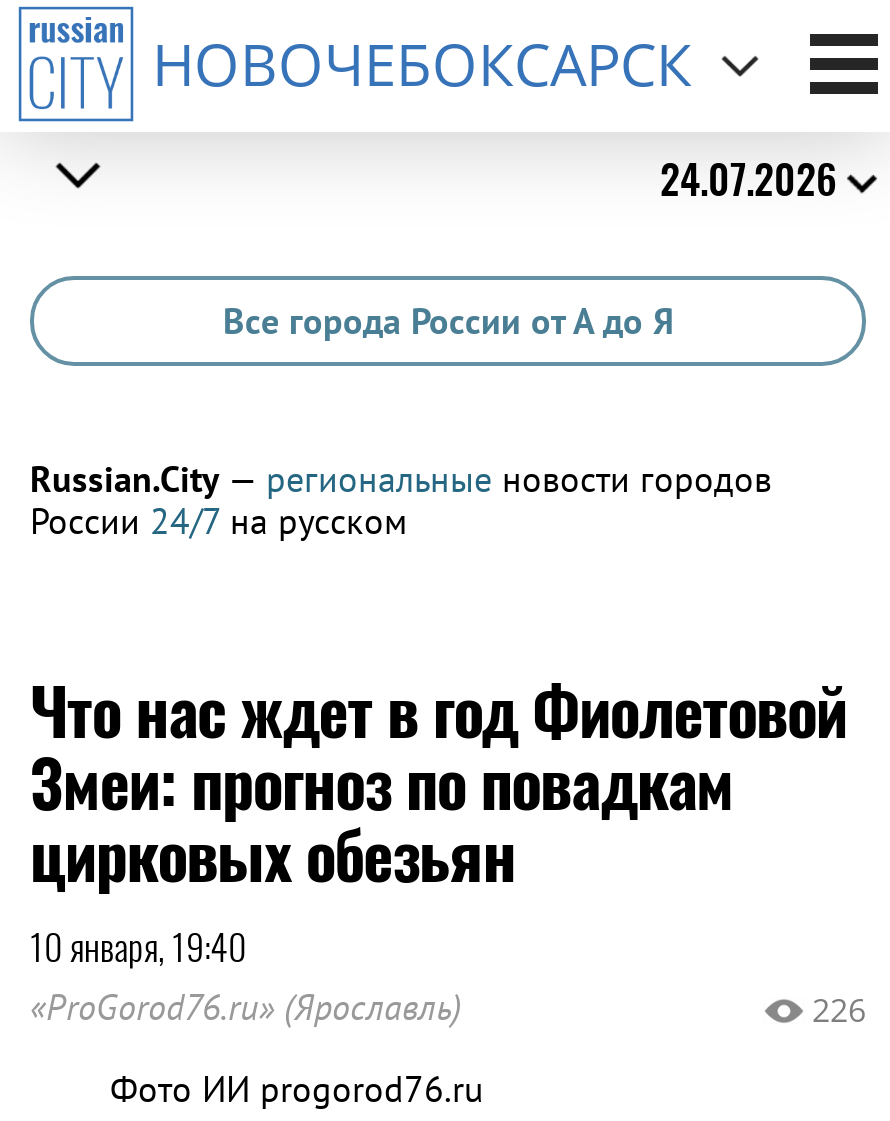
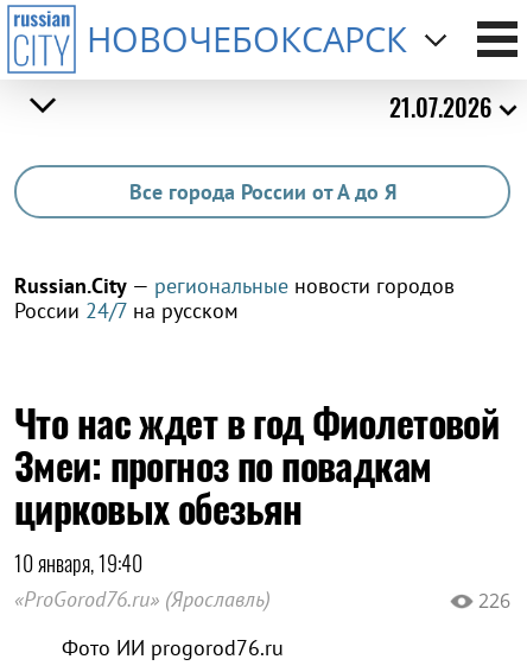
[660,148,836,208] 24.07.2026 -> [389,89,491,125] 21.07.2026

